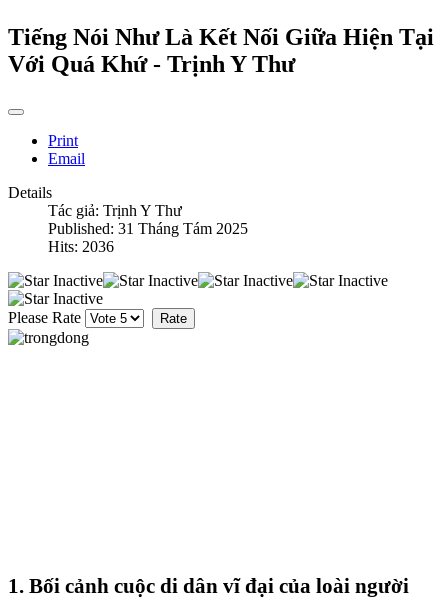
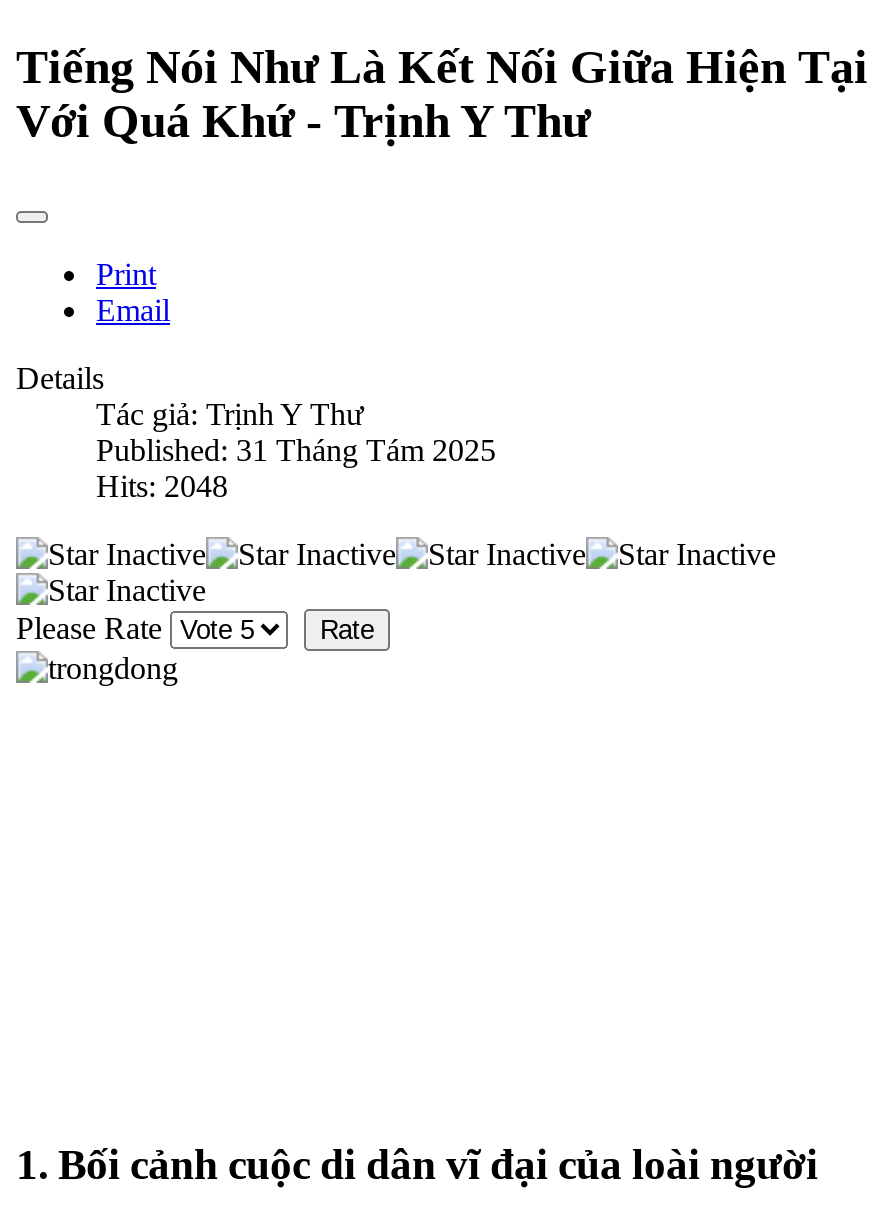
[48,238,114,255] Hits: 2036 -> [96,469,228,503] Hits: 2048

